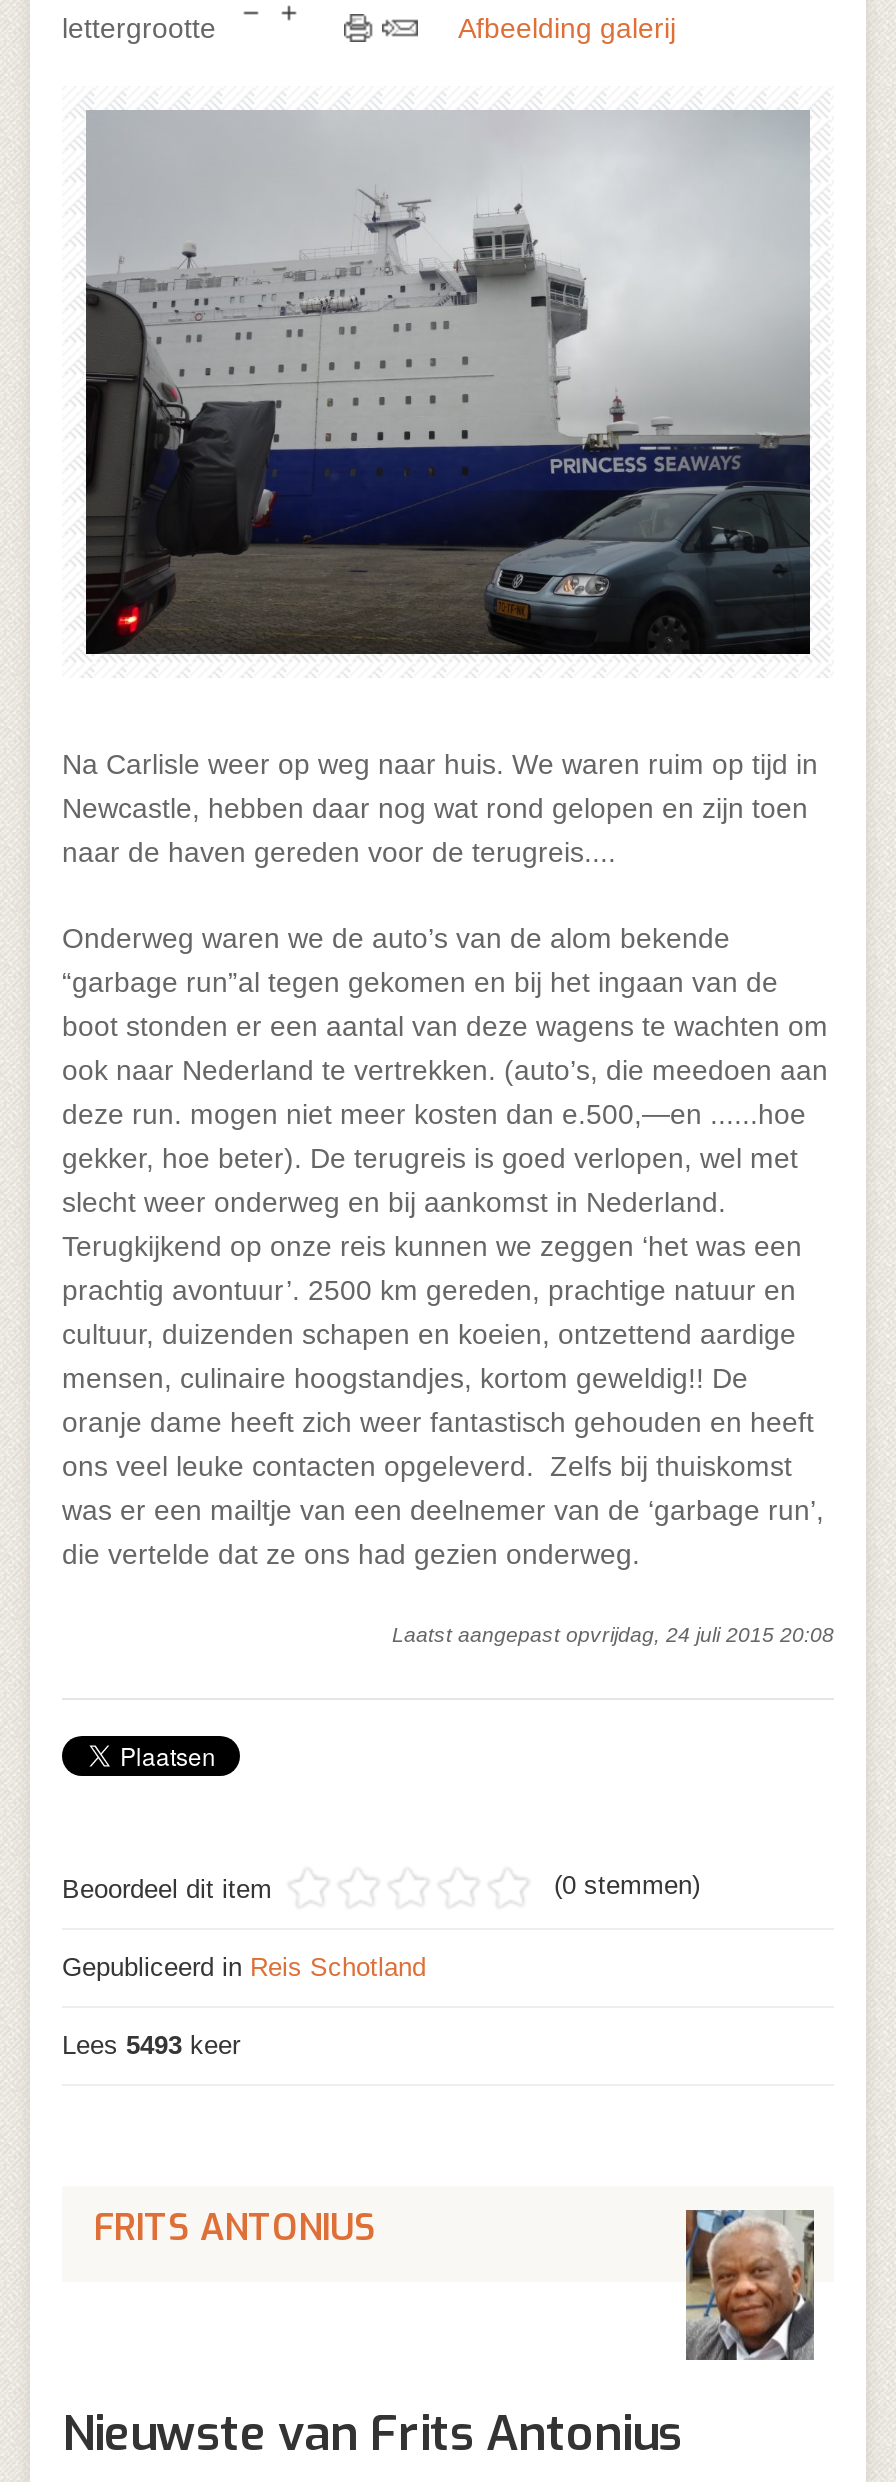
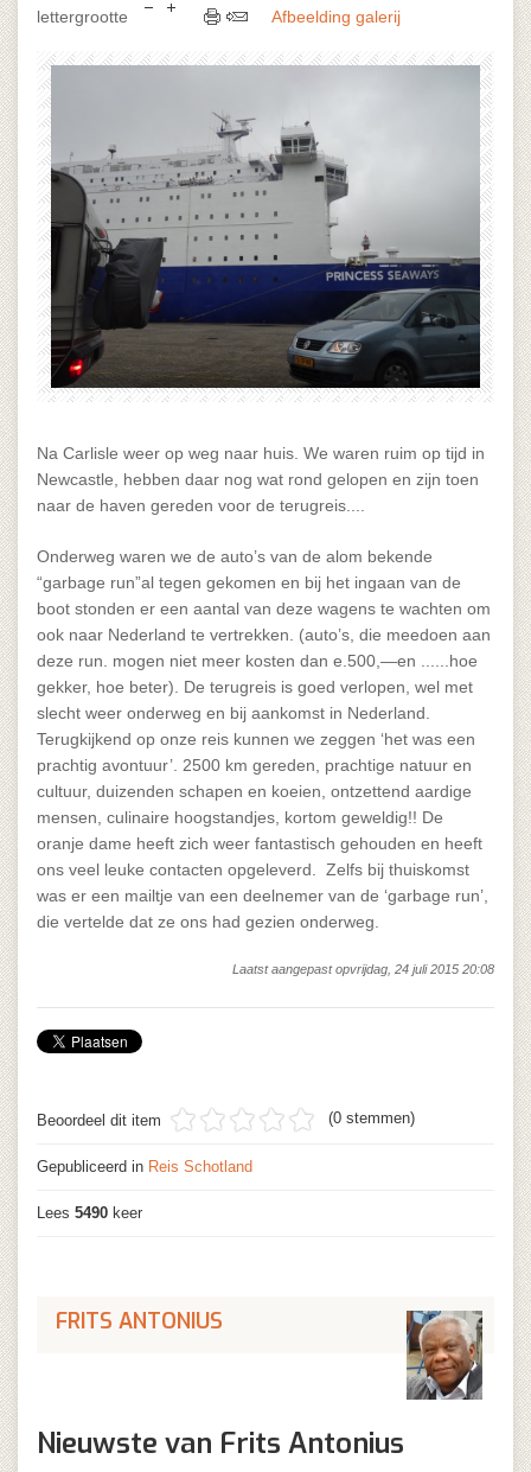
[62,2029,240,2059] Lees 5493 keer -> [37,1203,142,1221] Lees 5490 keer

